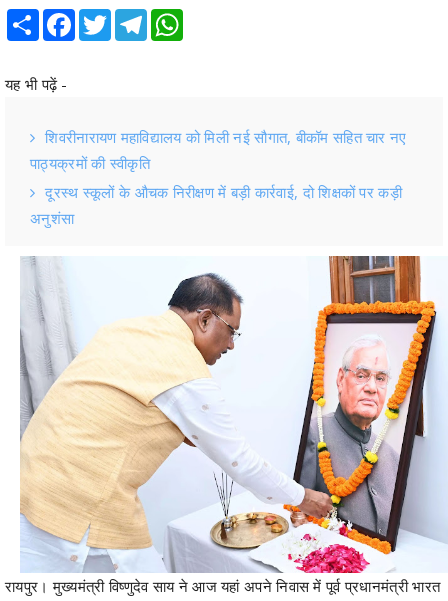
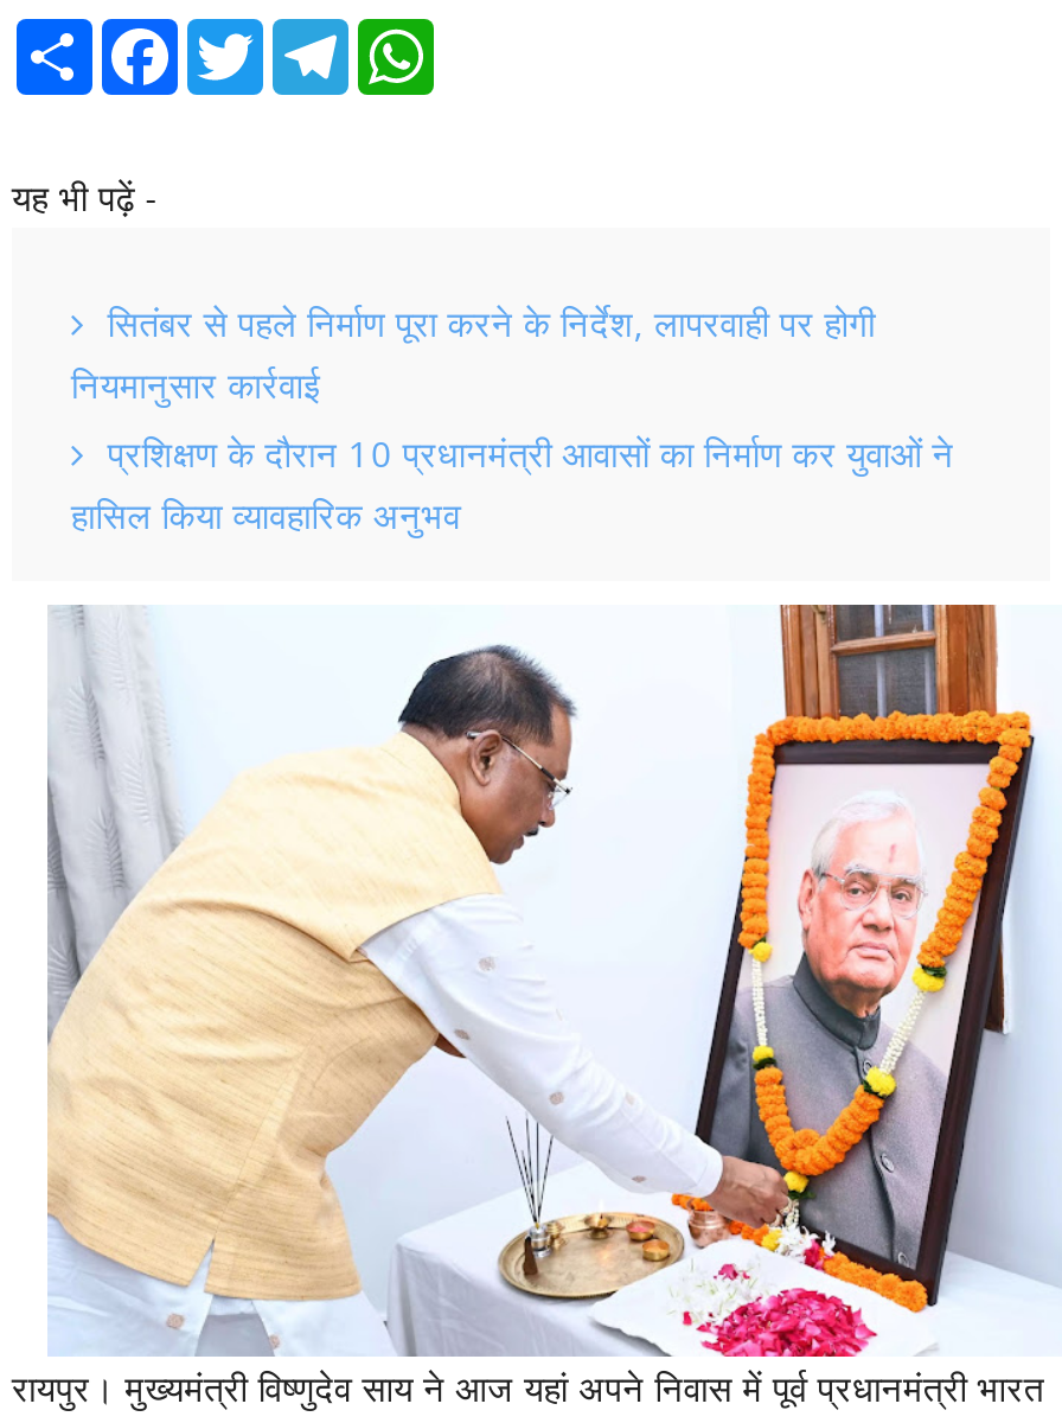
[30,127,407,228] शिवरीनारायण महाविद्यालय को मिली नई सौगात, बीकॉम सहित चार नए | पाठ्यक्रमों की स्वीकृति | दूरस्थ स्कूलों के औचक निरीक्षण में बड़ी कार्रवाई, दो शिक्षकों पर कड़ी | अनुशंसा -> [71,298,954,538] सितंबर से पहले निर्माण पूरा करने के निर्देश, लापरवाही पर होगी | नियमानुसार कार्रवाई | प्रशिक्षण के दौरान 10 प्रधानमंत्री आवासों का निर्माण कर युवाओं ने | हासिल किया व्यावहारिक अनुभव

